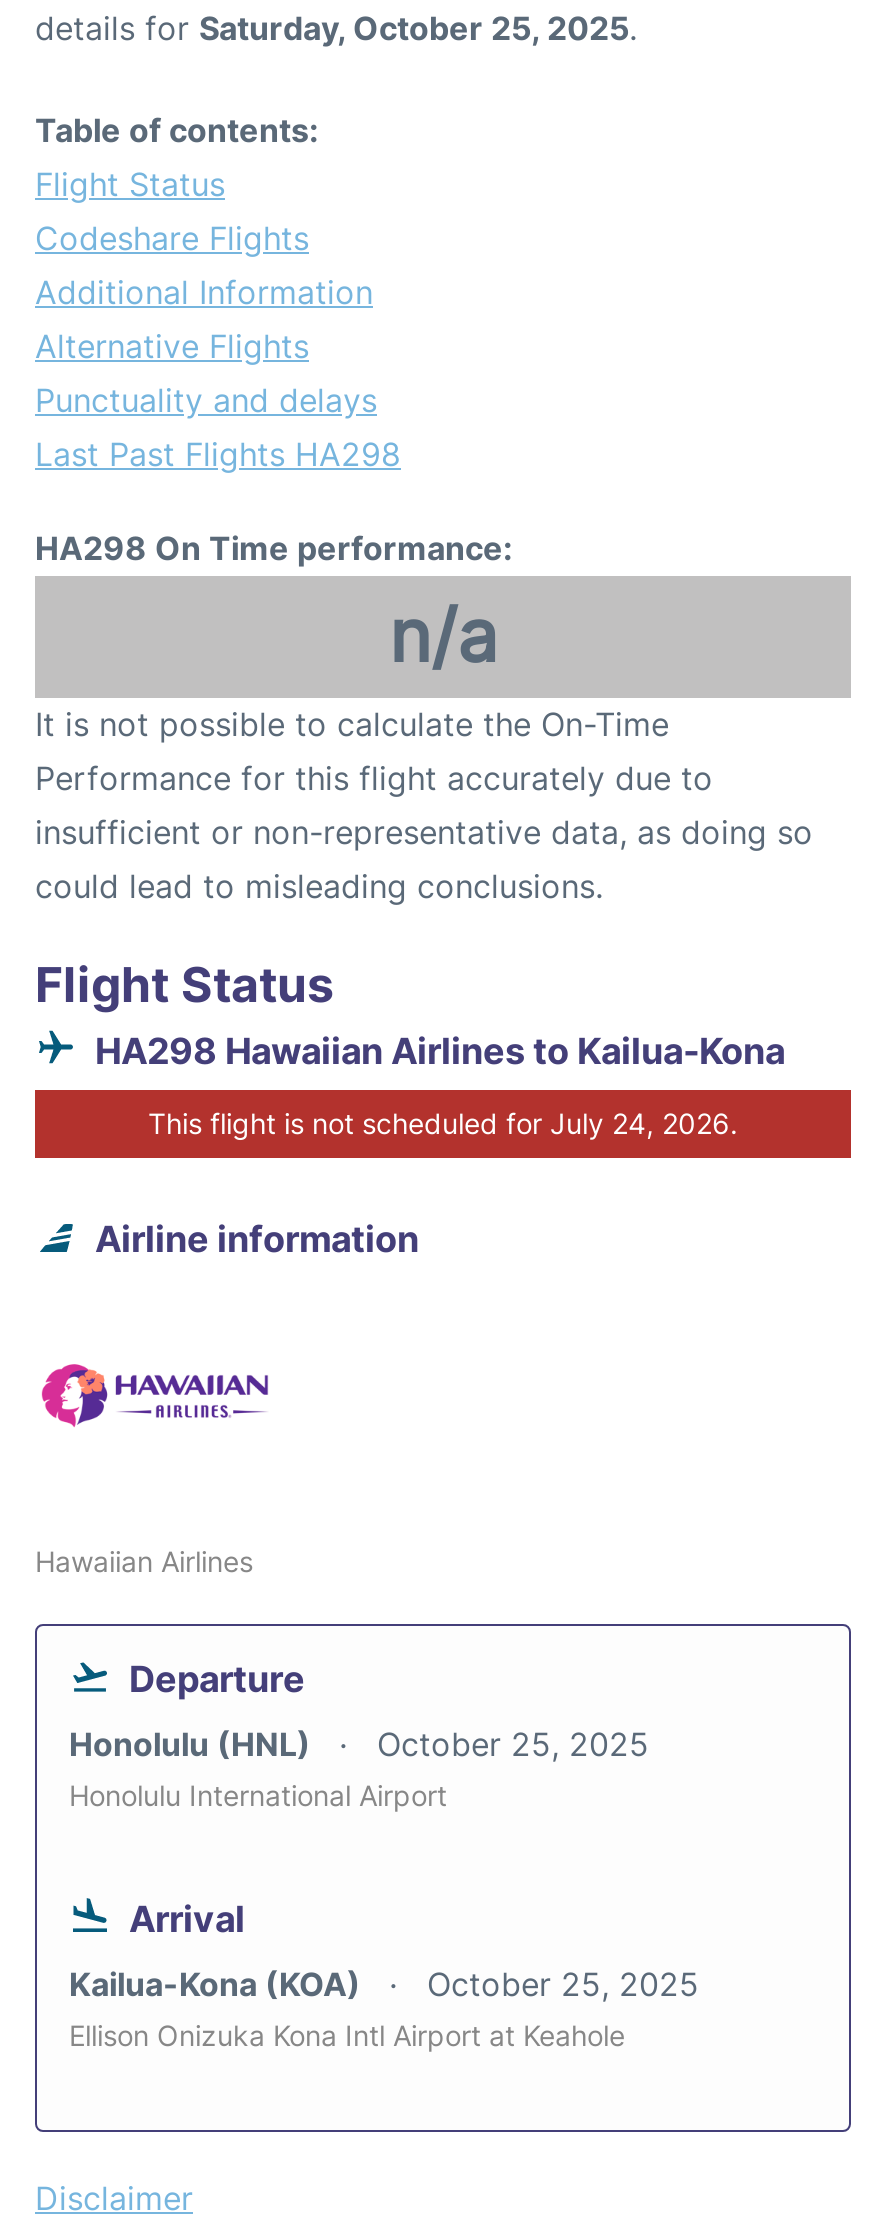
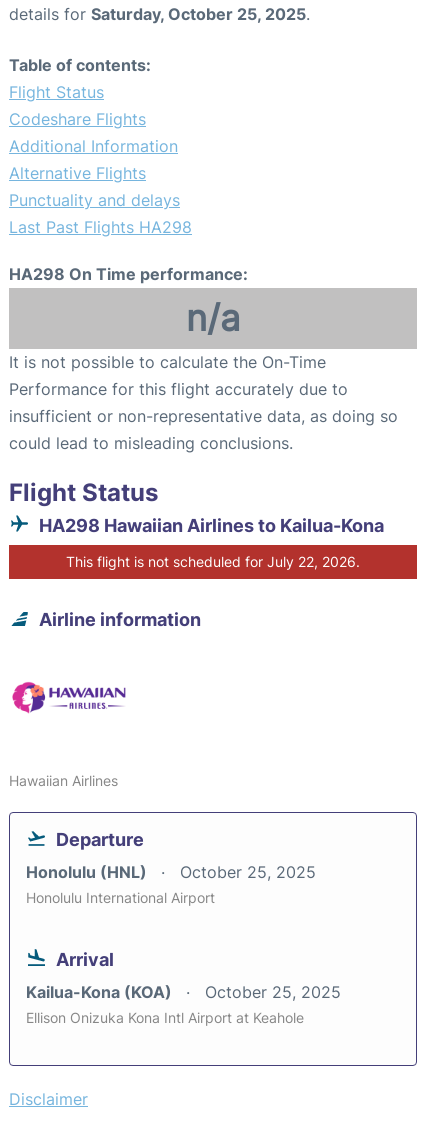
[148,1106,738,1140] This flight is not scheduled for July 24, 2026. -> [66,553,360,570] This flight is not scheduled for July 22, 2026.

